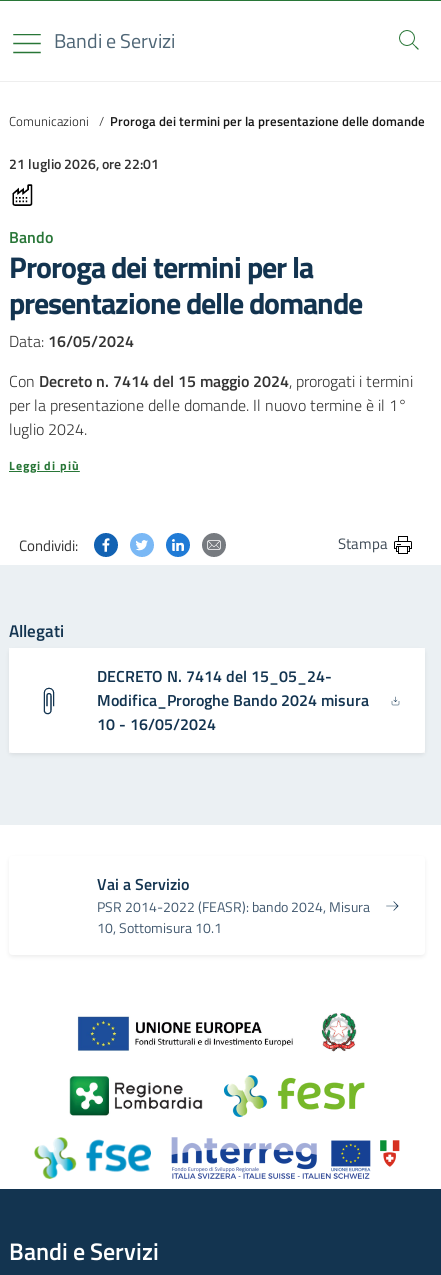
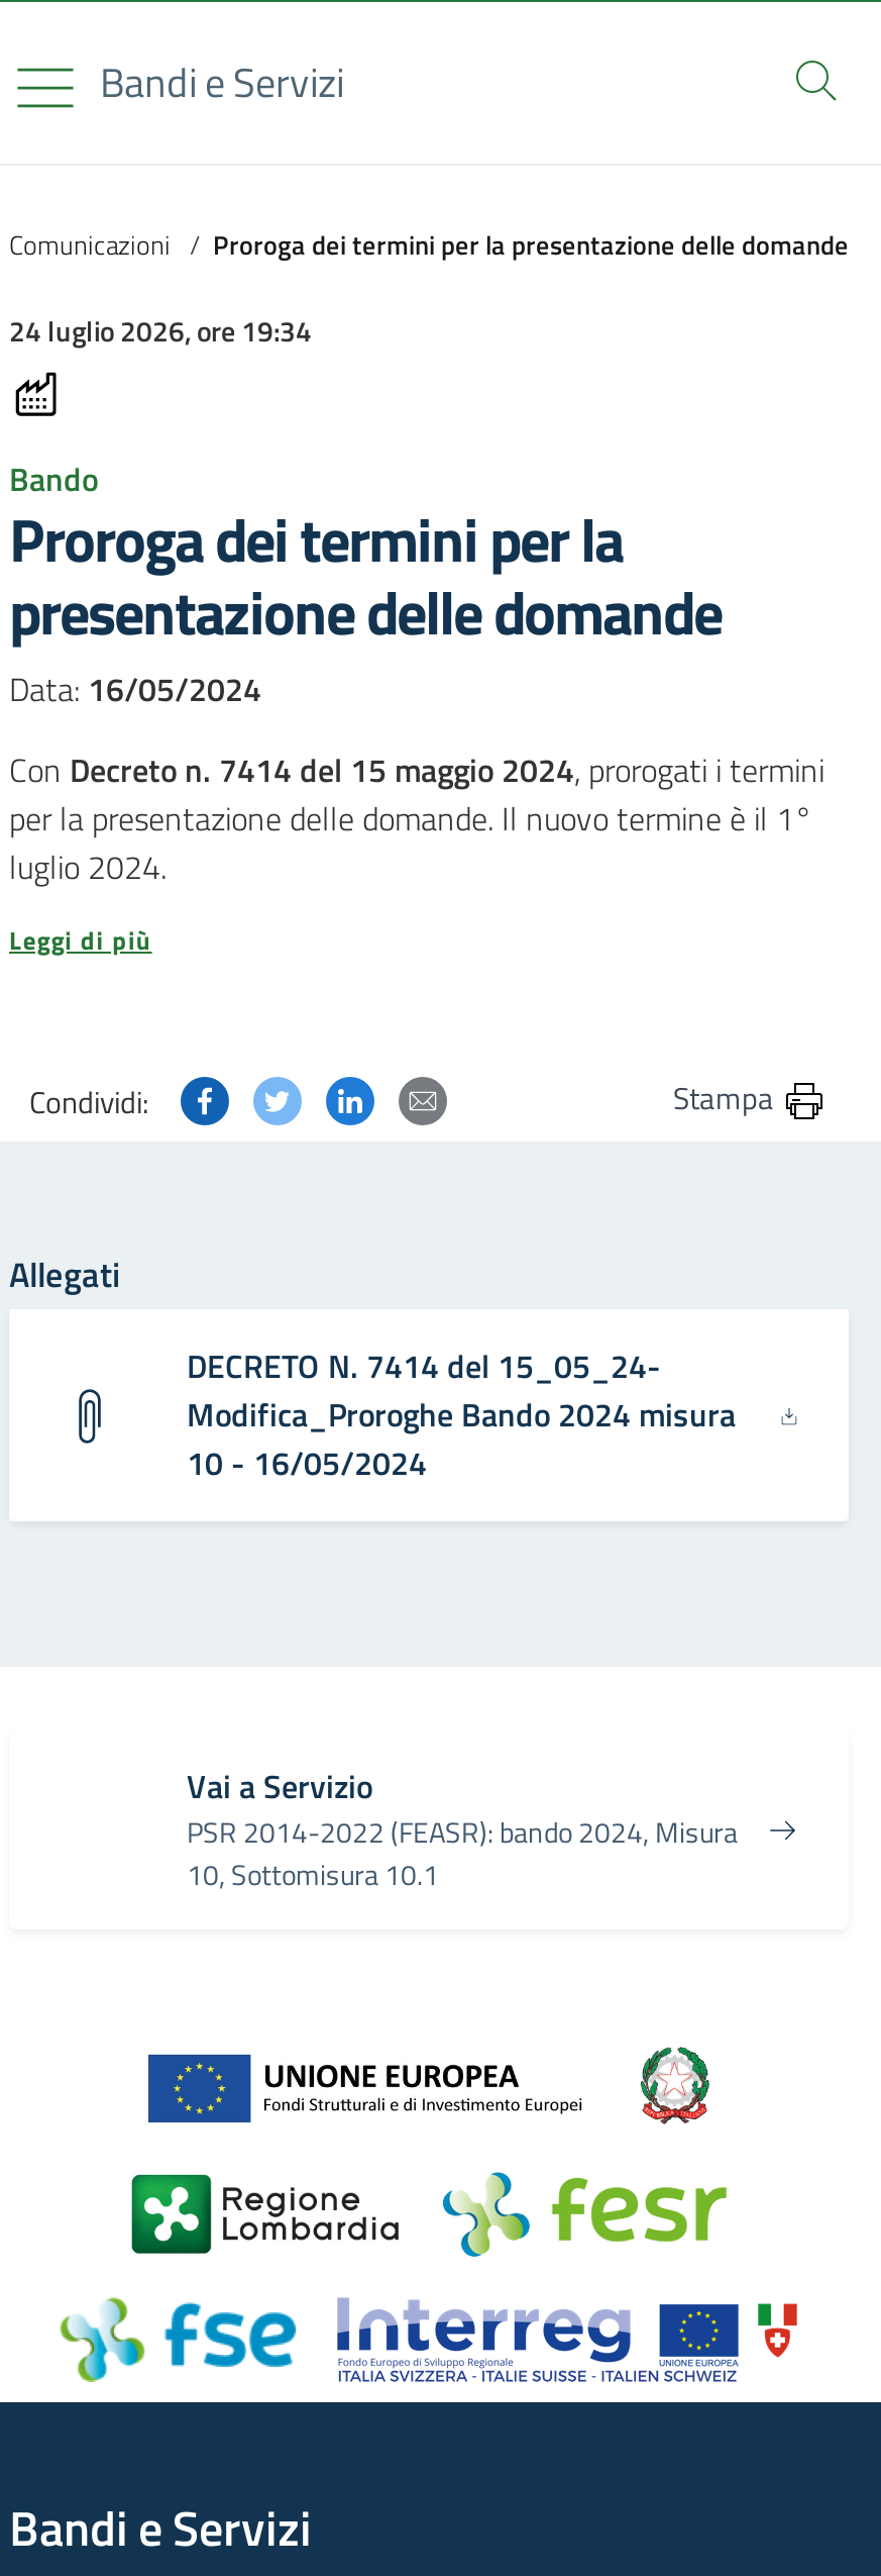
[9,153,159,174] 21 luglio 2026, ore 22:01 -> [9,309,312,352] 24 luglio 2026, ore 19:34

